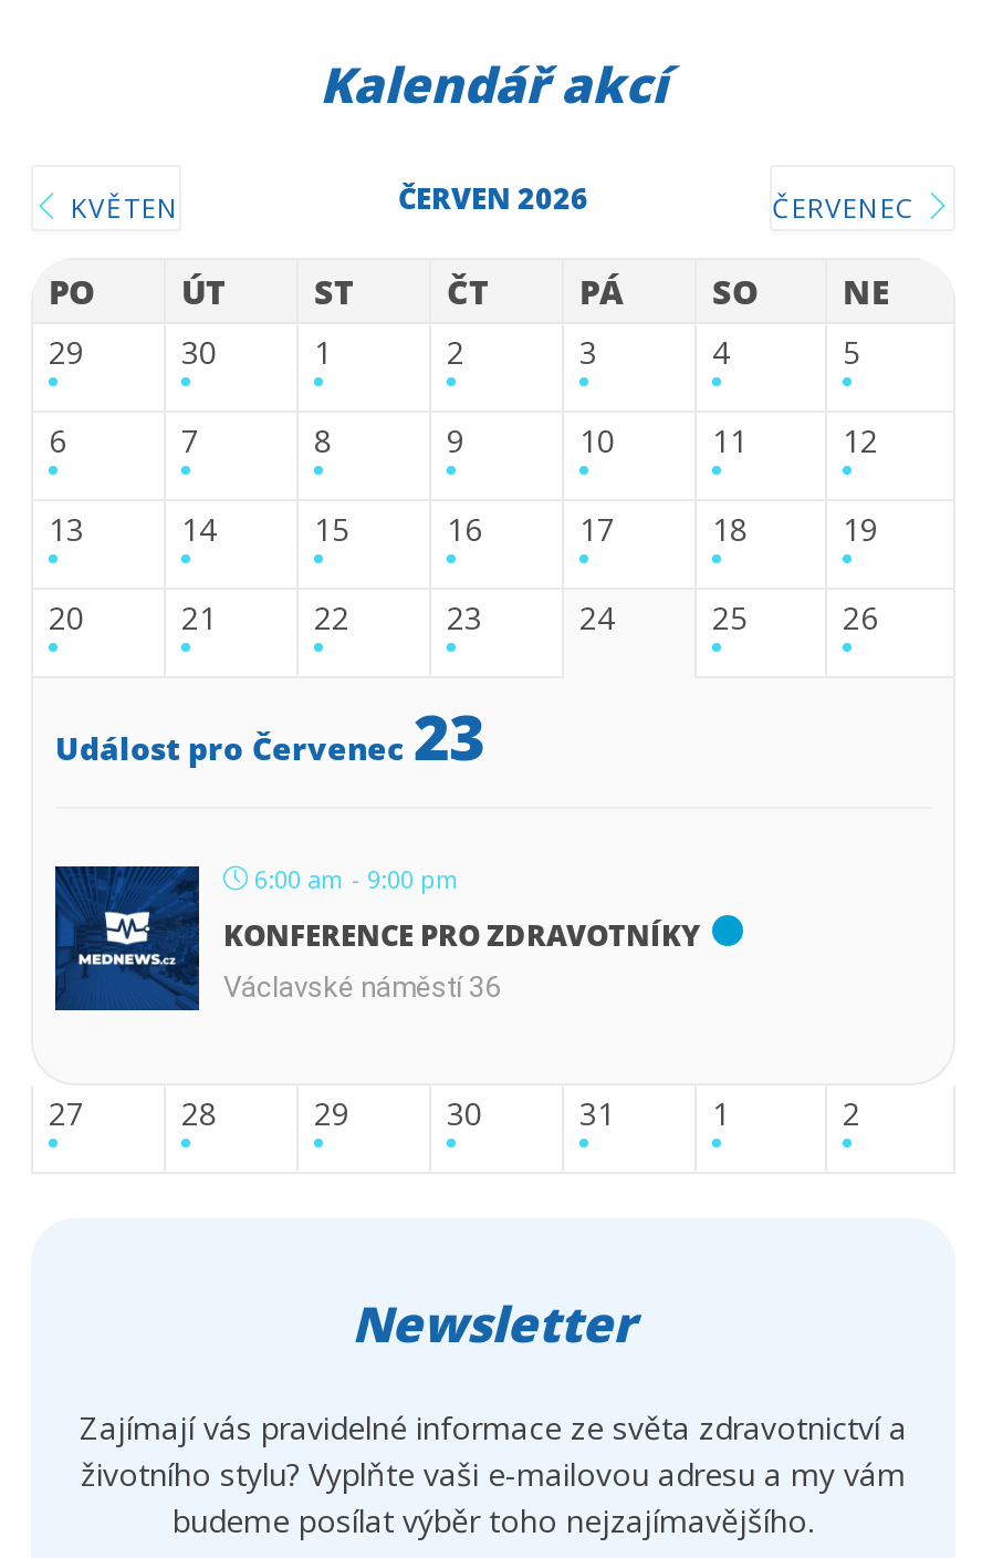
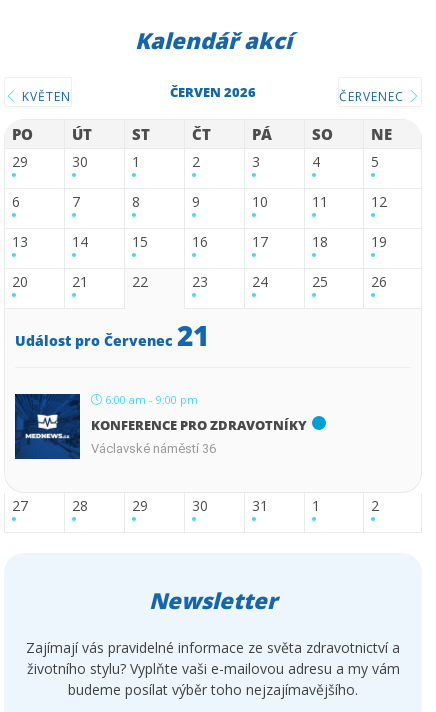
[55,693,484,777] Událost pro Červenec 23 -> [15,316,209,354] Událost pro Červenec 21

